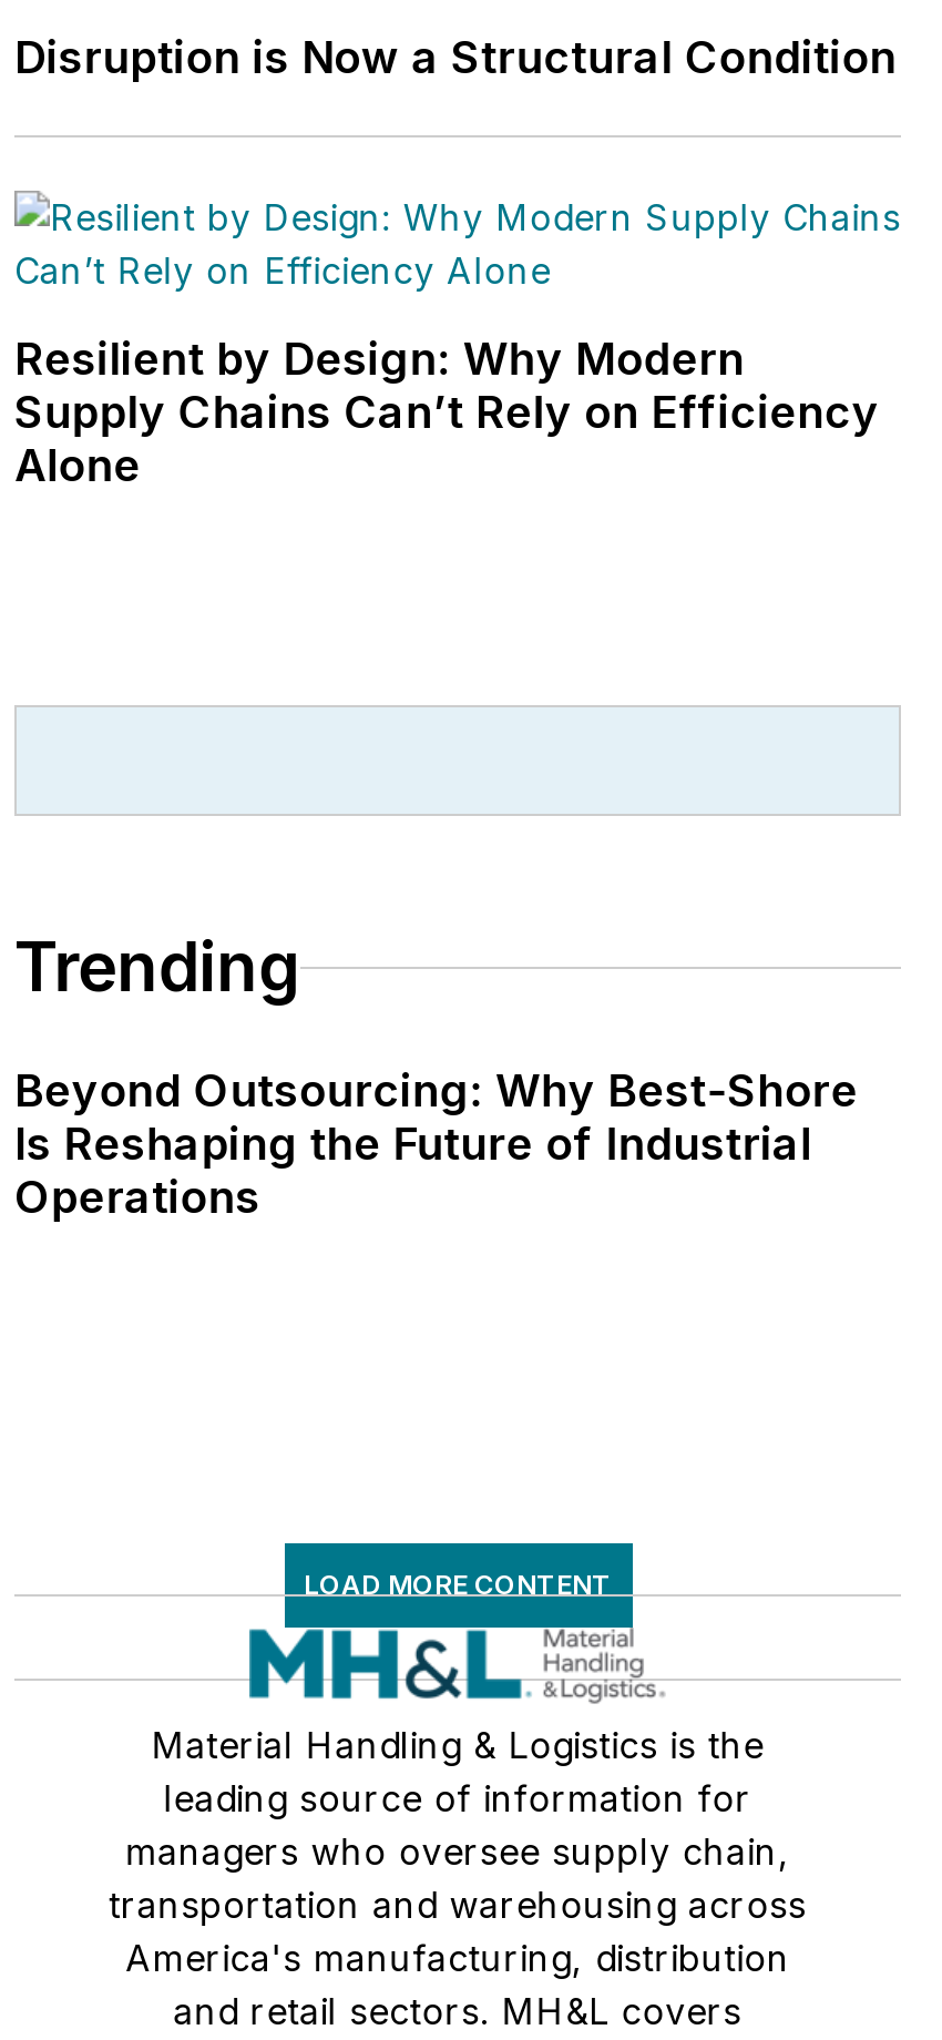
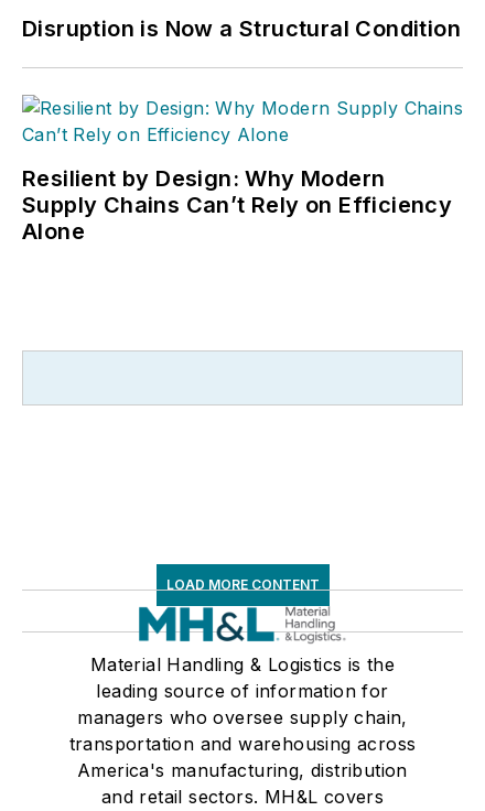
[14,927,858,1224] Trending | Beyond Outsourcing: Why Best-Shore | Is Reshaping the Future of Industrial | Operations -> none

